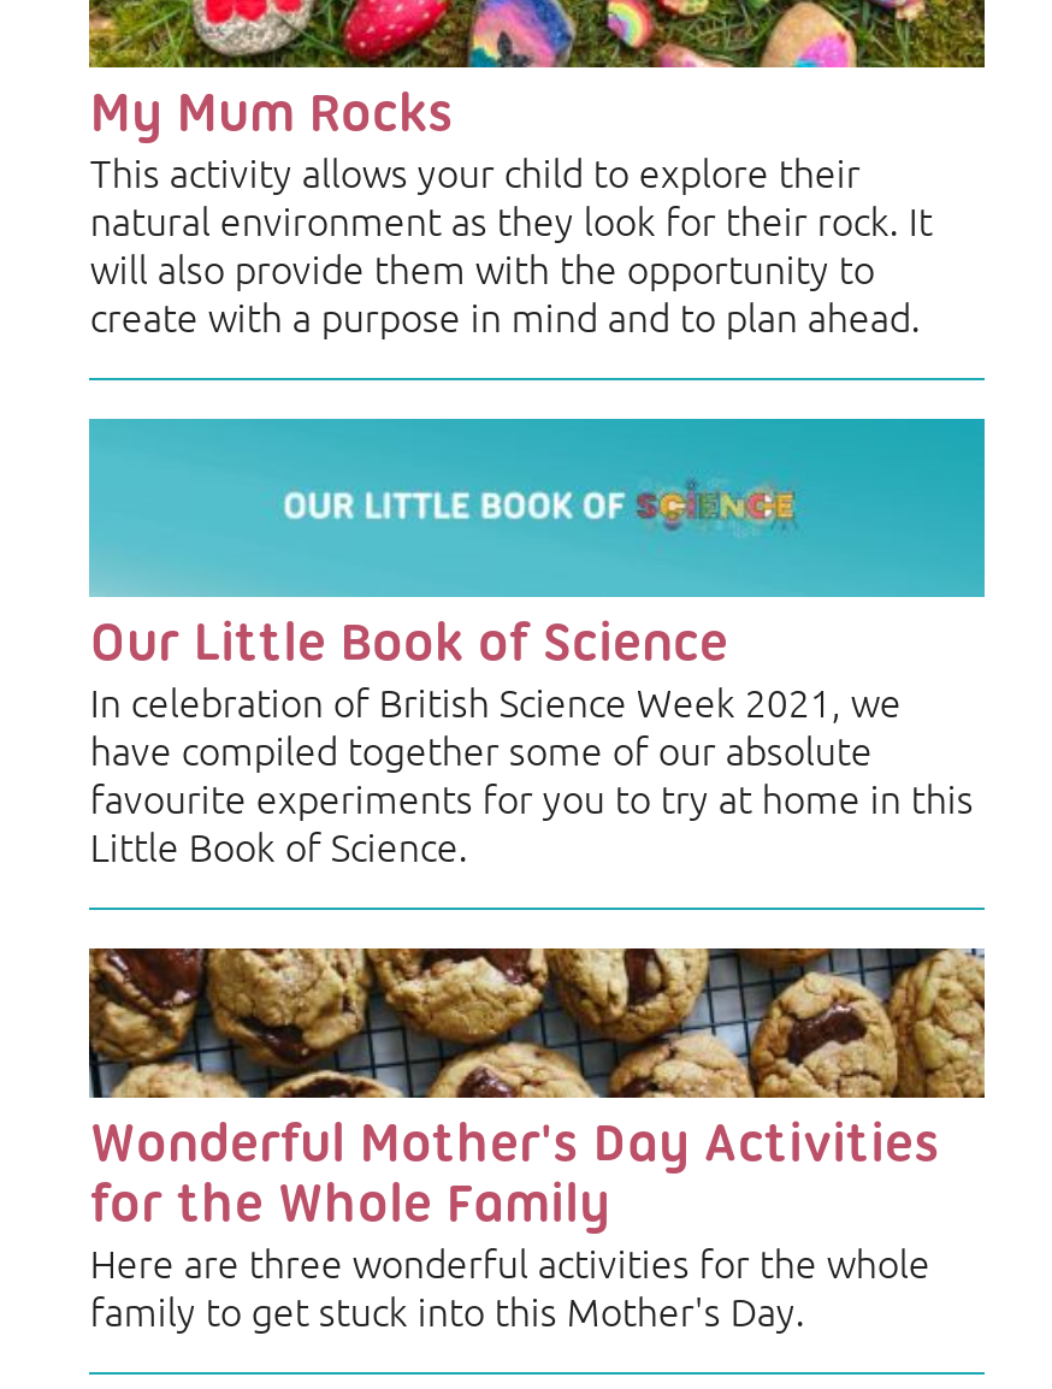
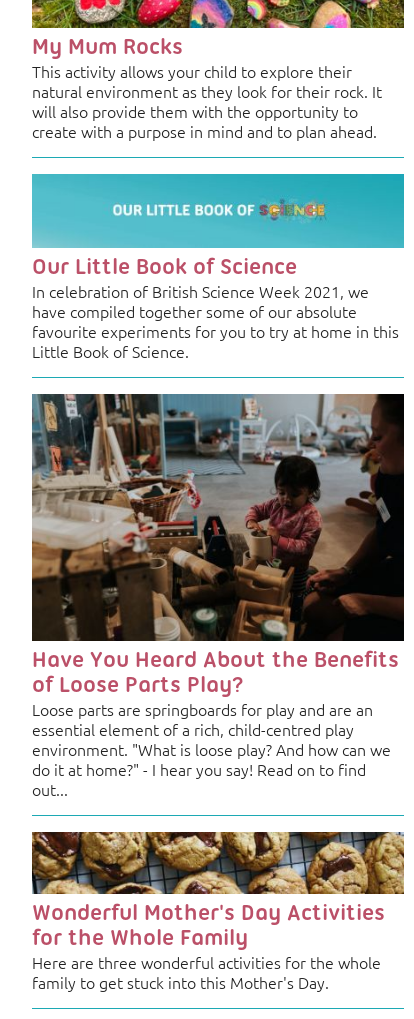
none -> [31,393,405,800] [image] | Have You Heard About the Benefits | of Loose Parts Play? | Loose parts are springboards for play and are an | essential element of a rich, child-centred play | environment. "What is loose play? And how can we | do it at home?" - I hear you say! Read on to find | out...

